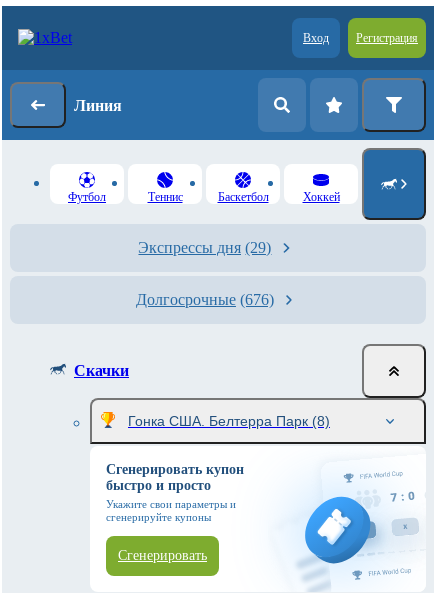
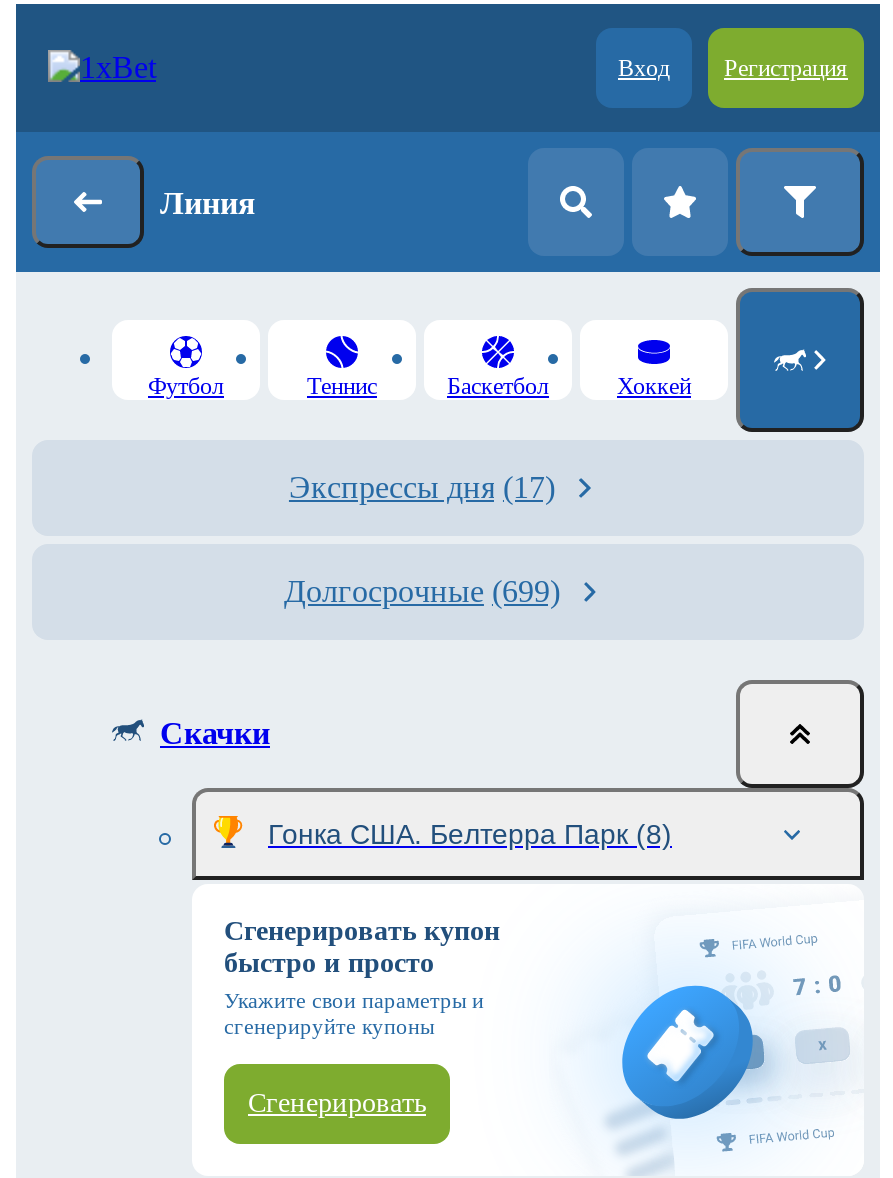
[138,239,271,256] Экспрессы дня (29) -> [289,470,555,504] Экспрессы дня (17)
[136,291,274,308] Долгосрочные (676) -> [284,574,560,608] Долгосрочные (699)

